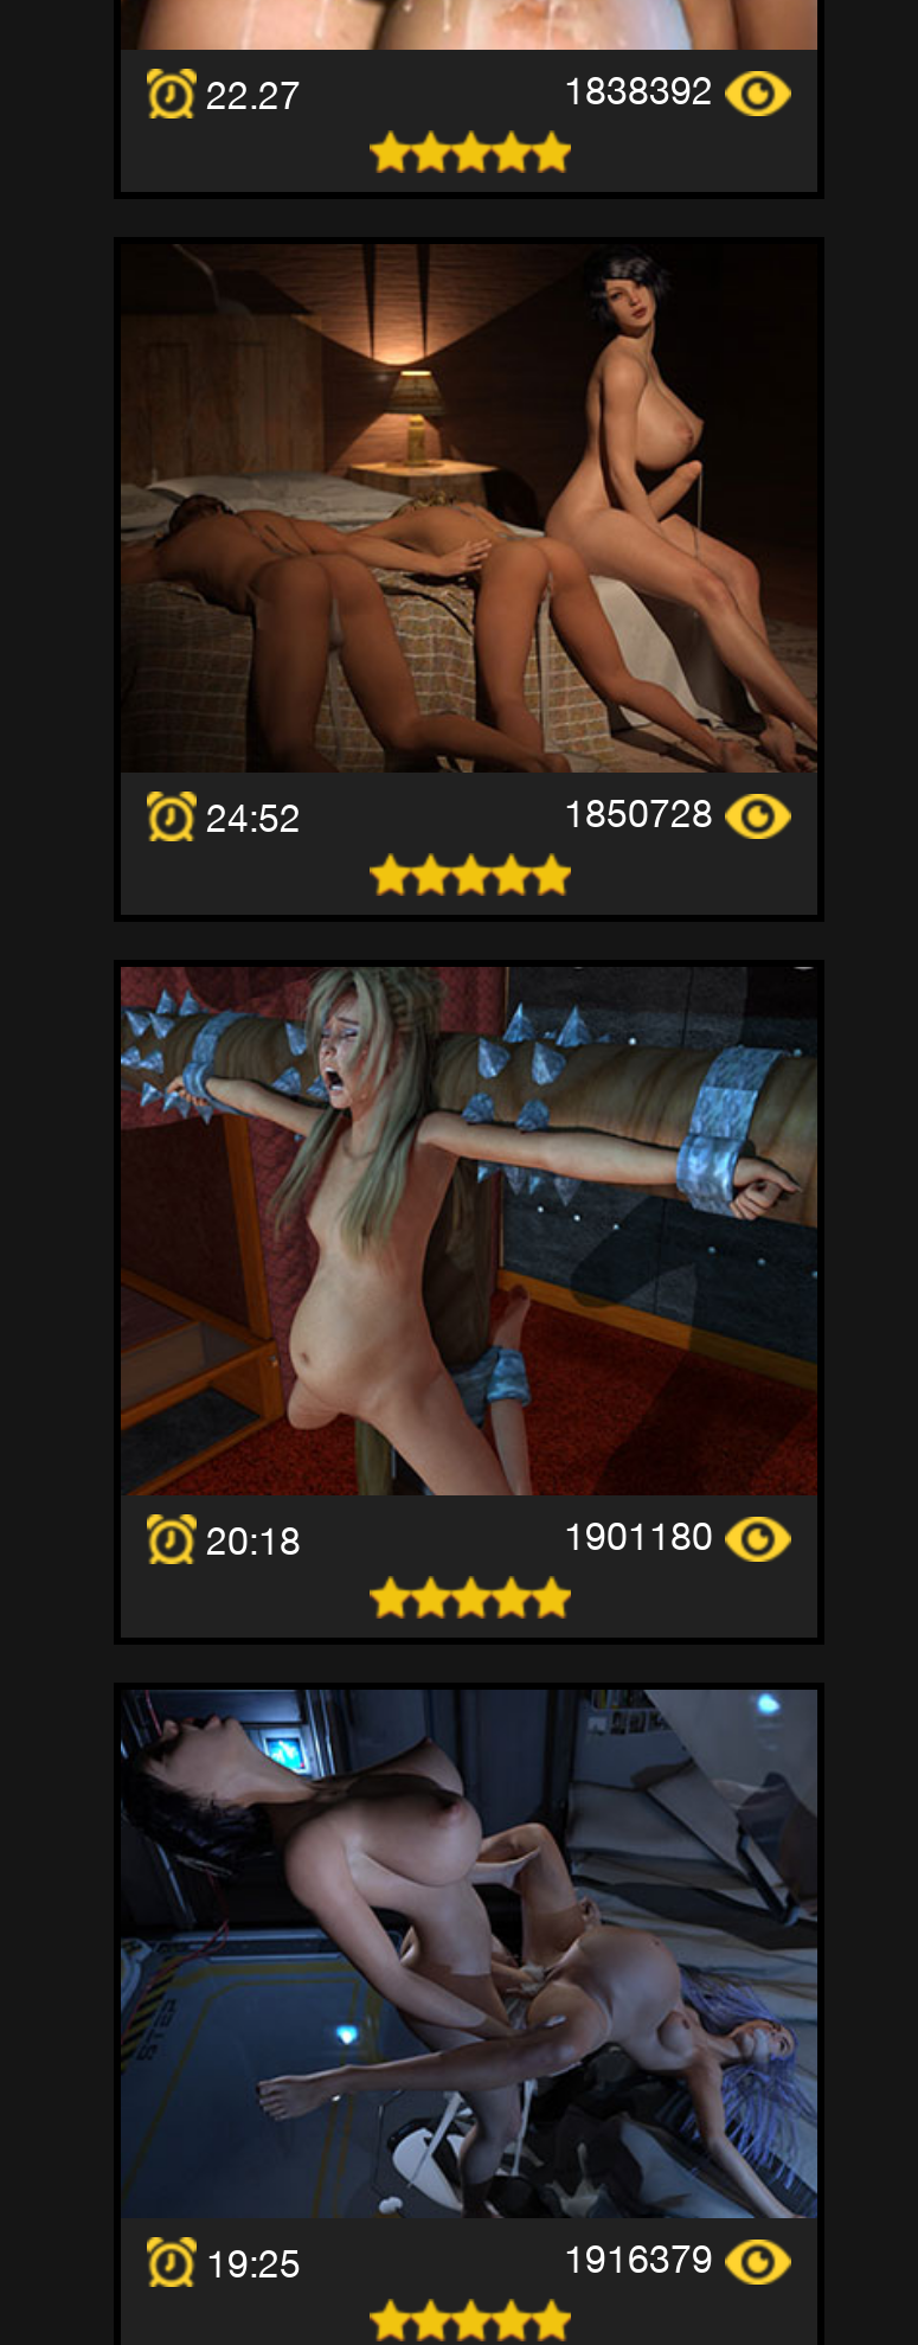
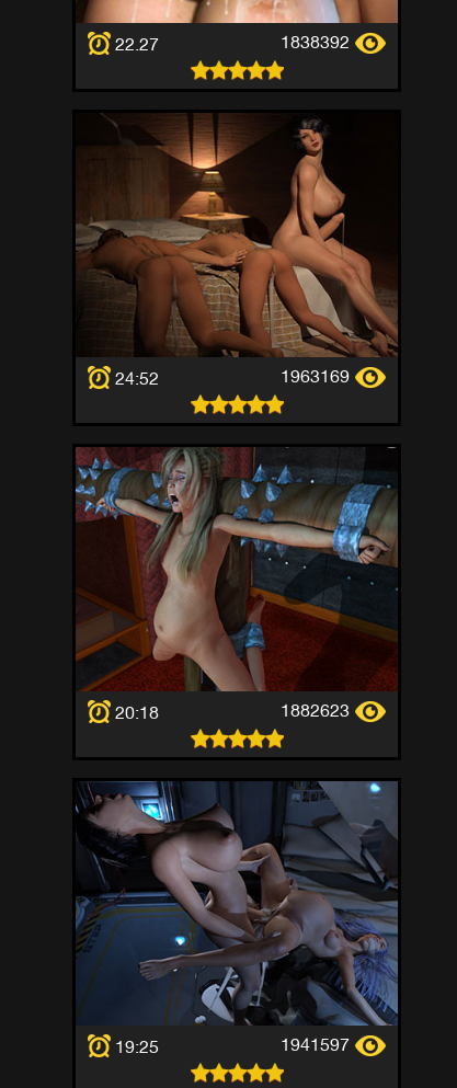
[564,800,713,833] 1850728 -> [281,370,350,385] 1963169
[564,1523,713,1557] 1901180 -> [281,704,350,720] 1882623
[564,2247,713,2280] 1916379 -> [281,1039,350,1054] 1941597

